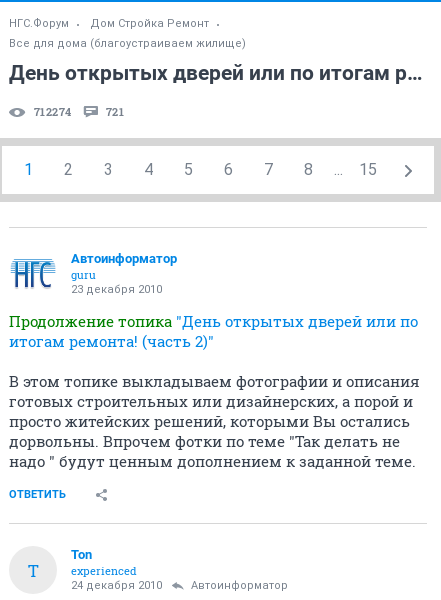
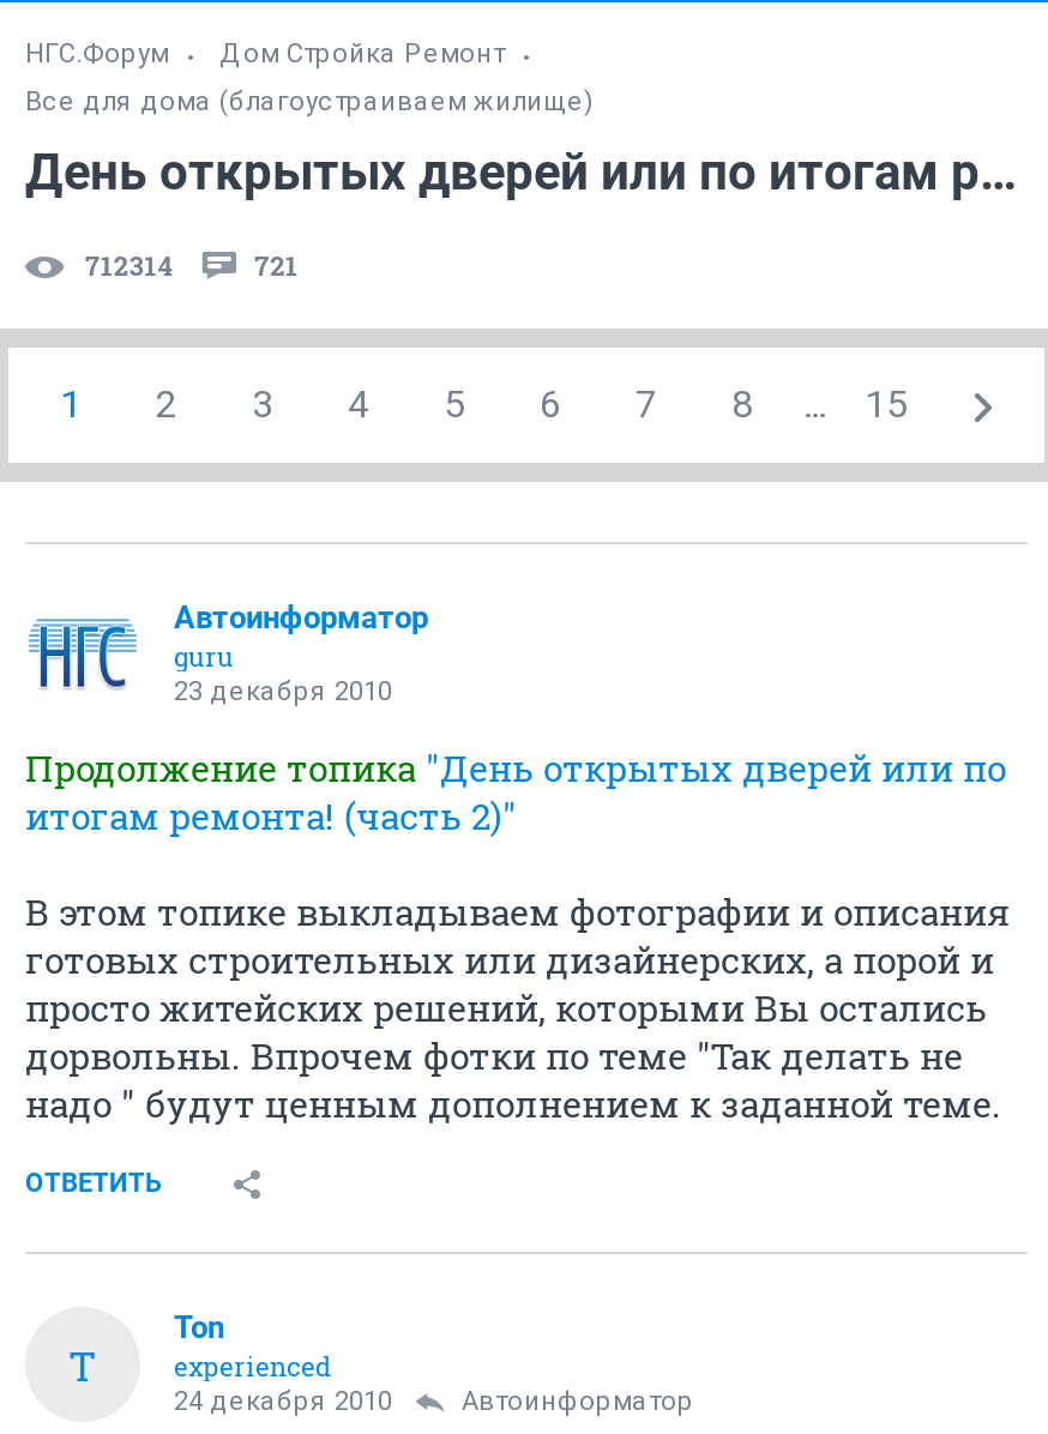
[34,104,72,119] 712274 -> [85,247,173,283] 712314

